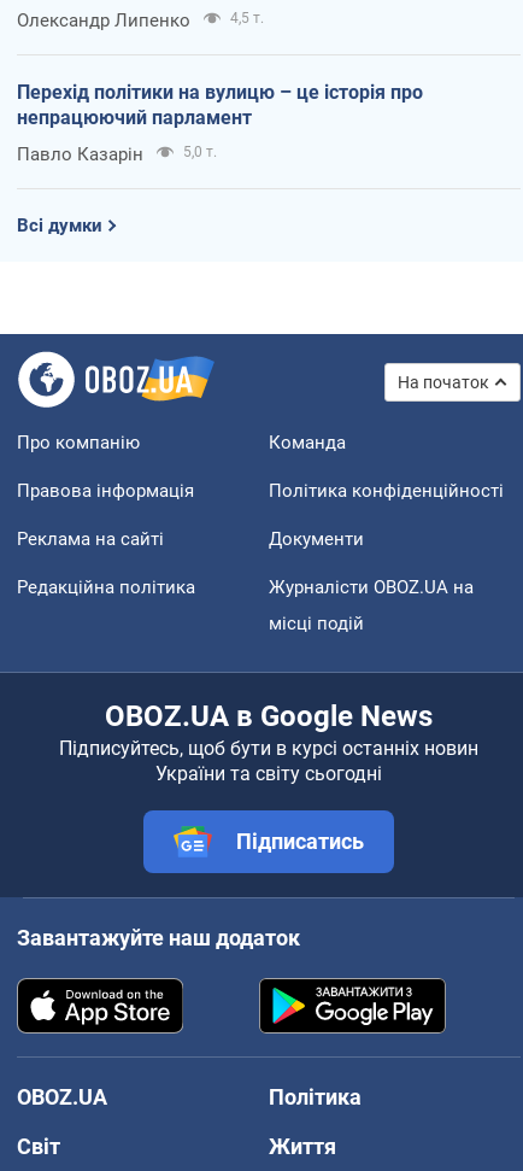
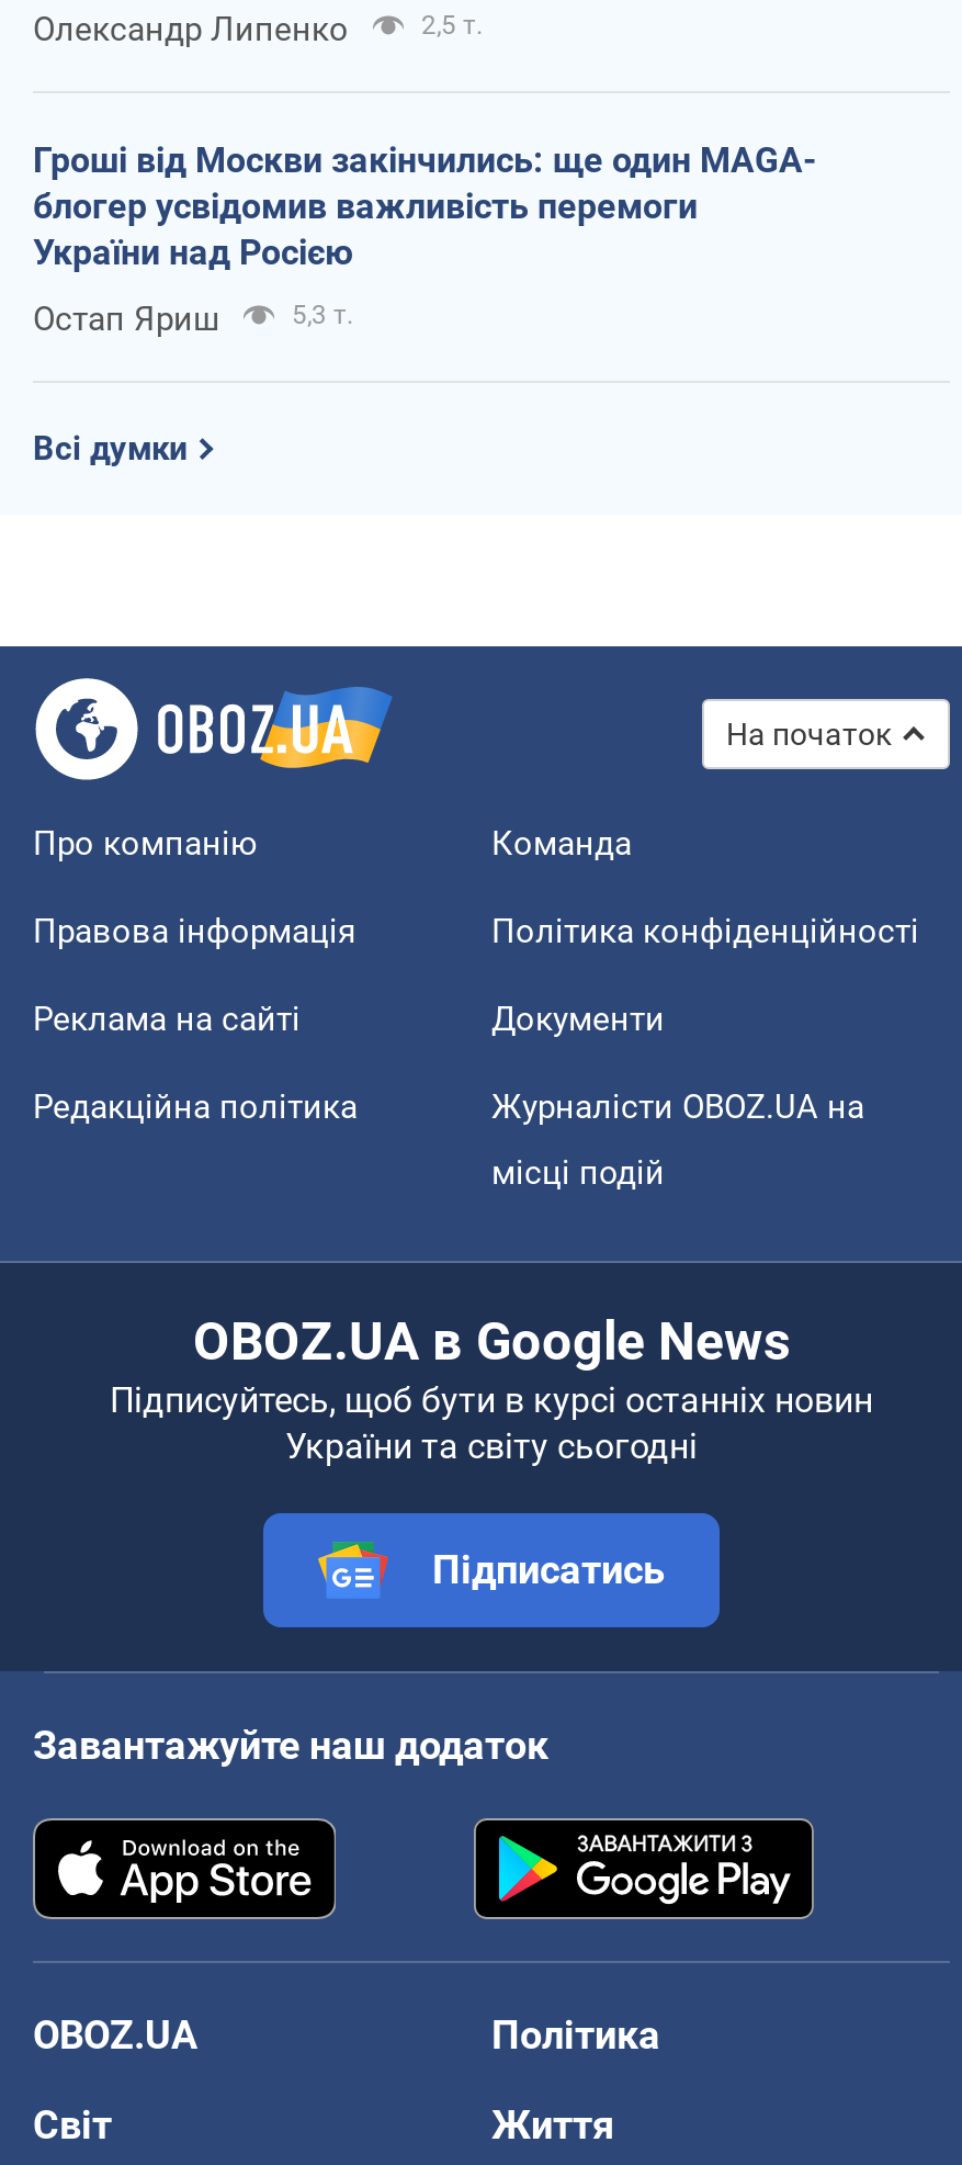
[230,9,264,26] 4,5 т. -> [421,9,483,40] 2,5 т.
[17,80,423,129] Перехід політики на вулицю – це історія про | непрацюючий парламент -> [33,139,816,273] Гроші від Москви закінчились: ще один MAGA- | блогер усвідомив важливість перемоги | України над Росією
[17,143,217,165] Павло Казарін | 5,0 т. -> [33,299,353,338] Остап Яриш | 5,3 т.

